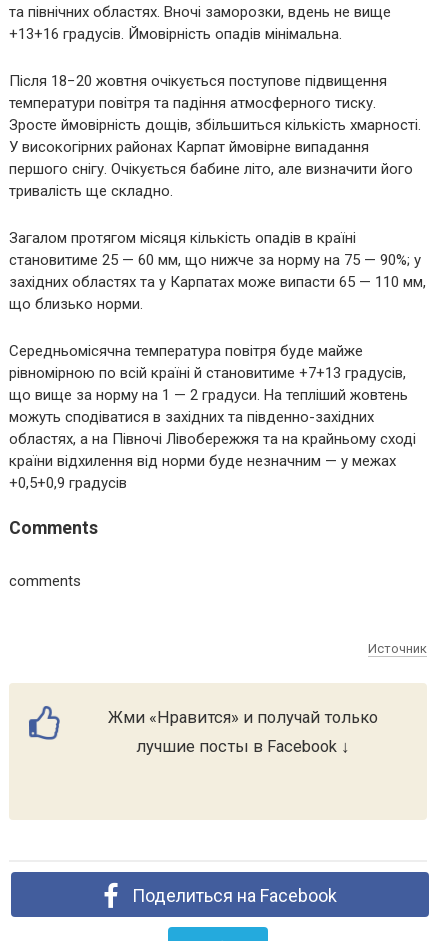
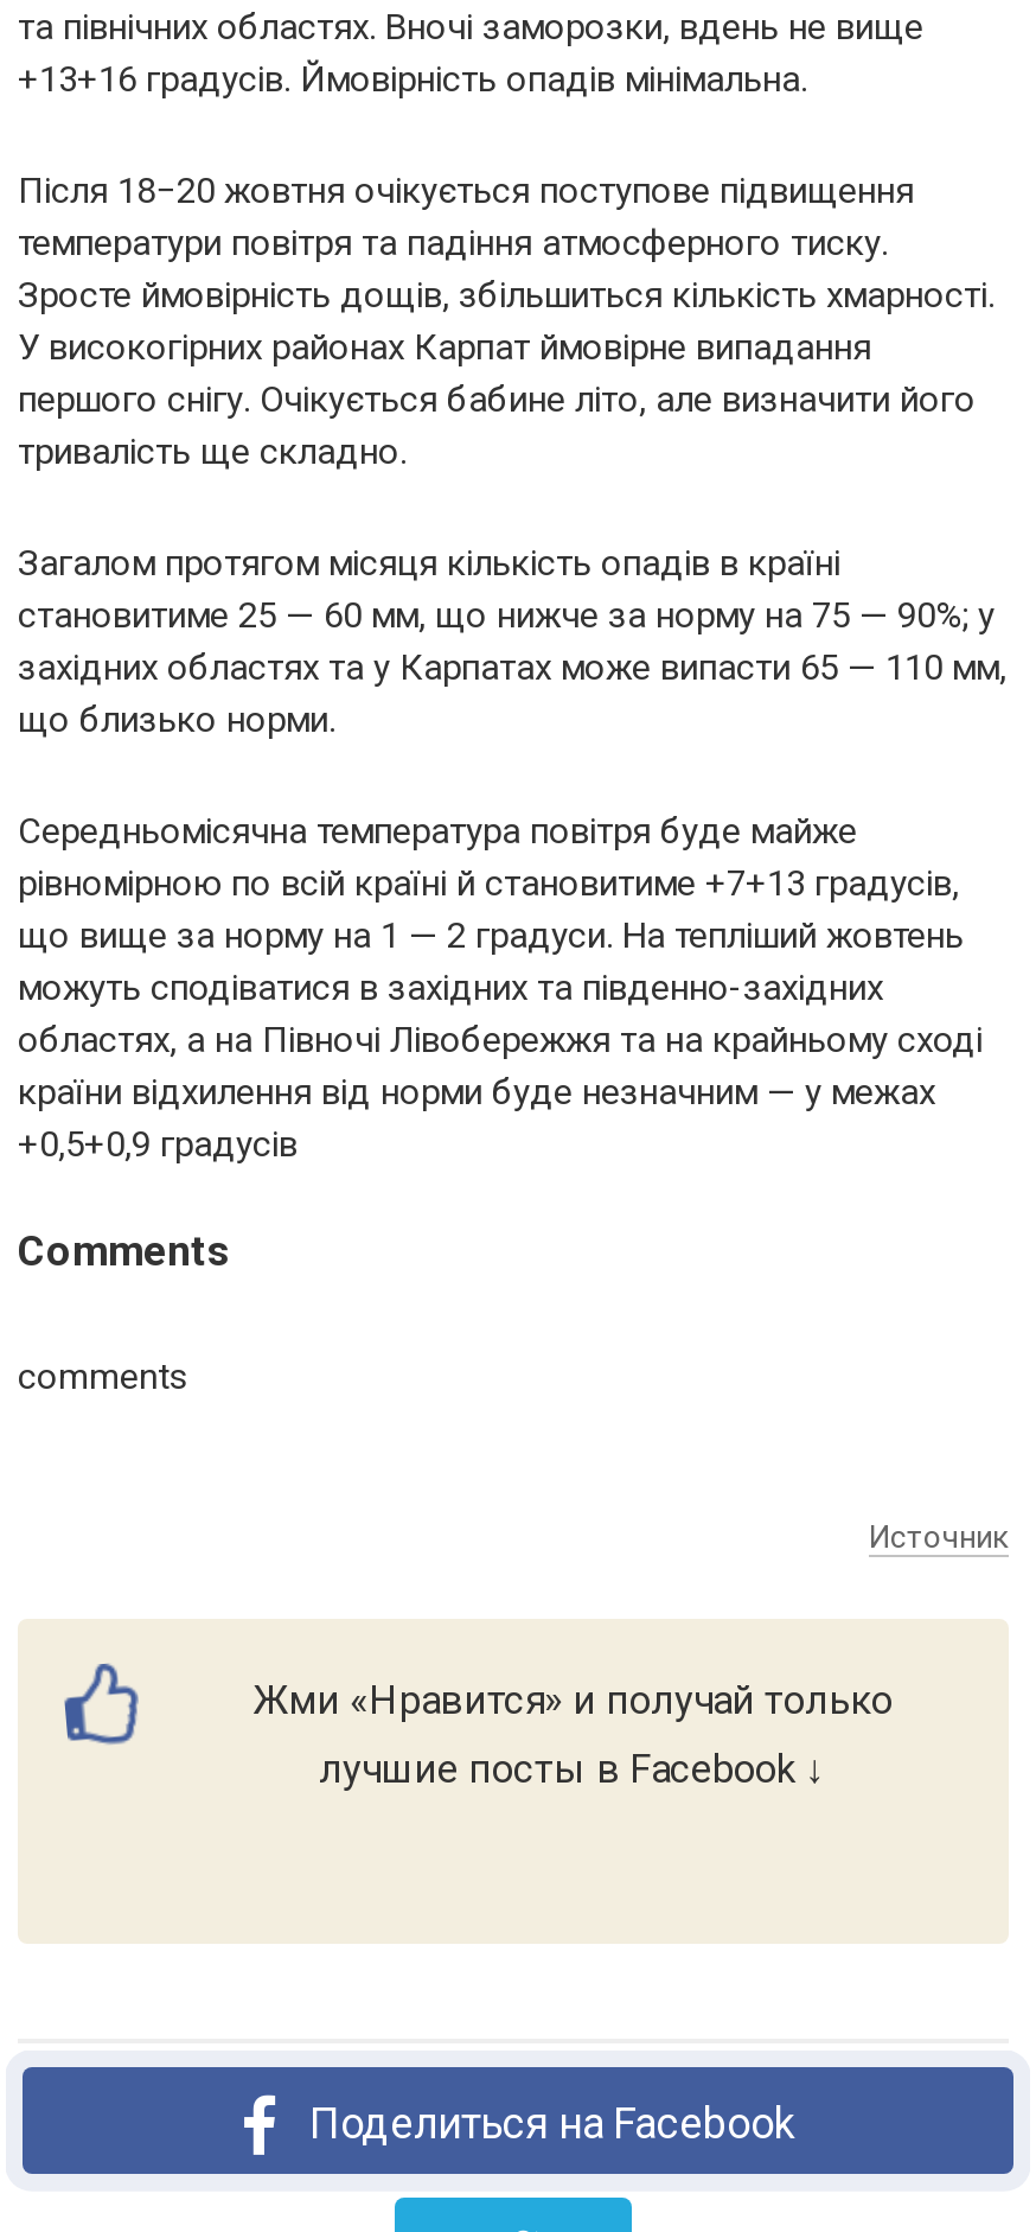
[28,701,60,741] [image] -> [63,1660,139,1755] [image]

